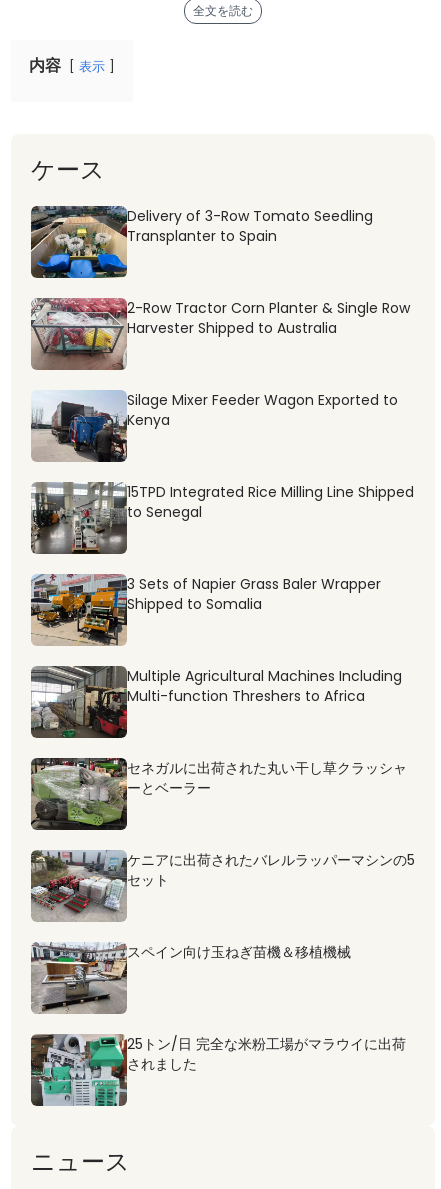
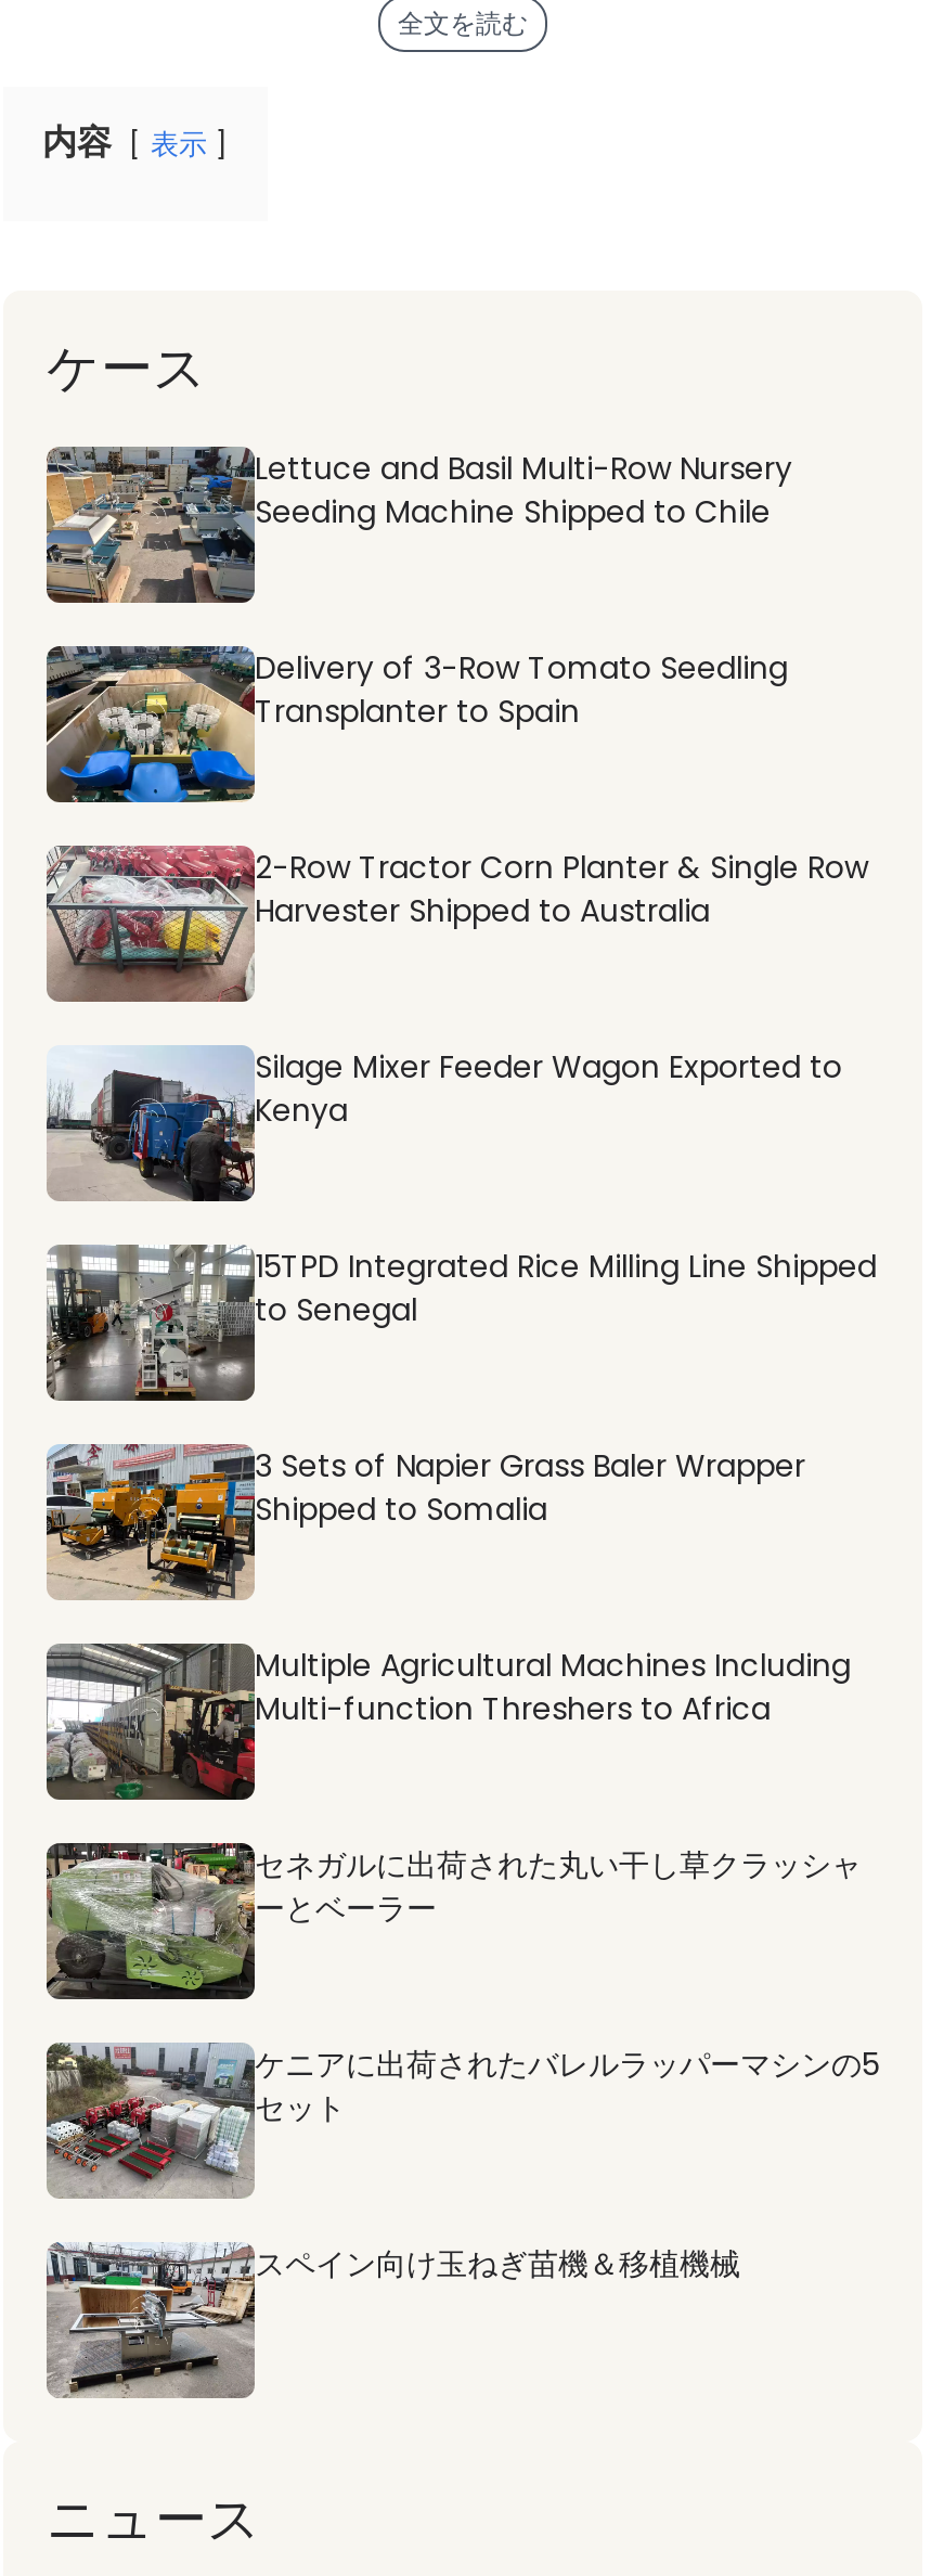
none -> [44,446,792,605] [image] | Lettuce and Basil Multi-Row Nursery | Seeding Machine Shipped to Chile
moved [29,204,415,962] -> [42,642,879,2285]: [image] | Delivery of 3-Row Tomato Seedling | Transplanter to Spain | ... | セット | スペイン向け玉ねぎ苗機＆移植機械
moved [29,941,129,1015] -> [42,2240,259,2400]: [image]
[30,1033,406,1107] [image] | 25トン/日 完全な米粉工場がマラウイに出荷 | されました -> none

